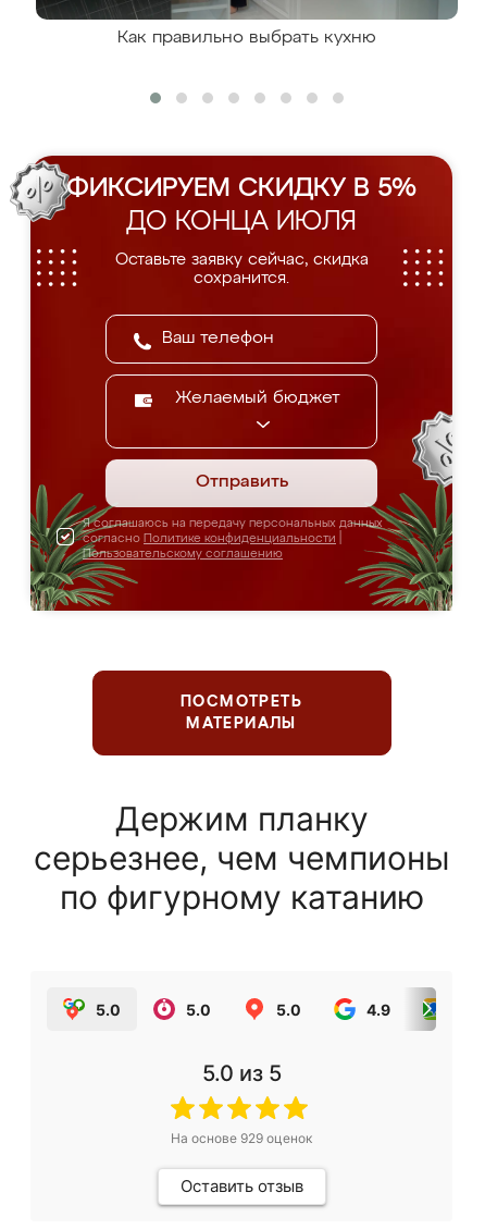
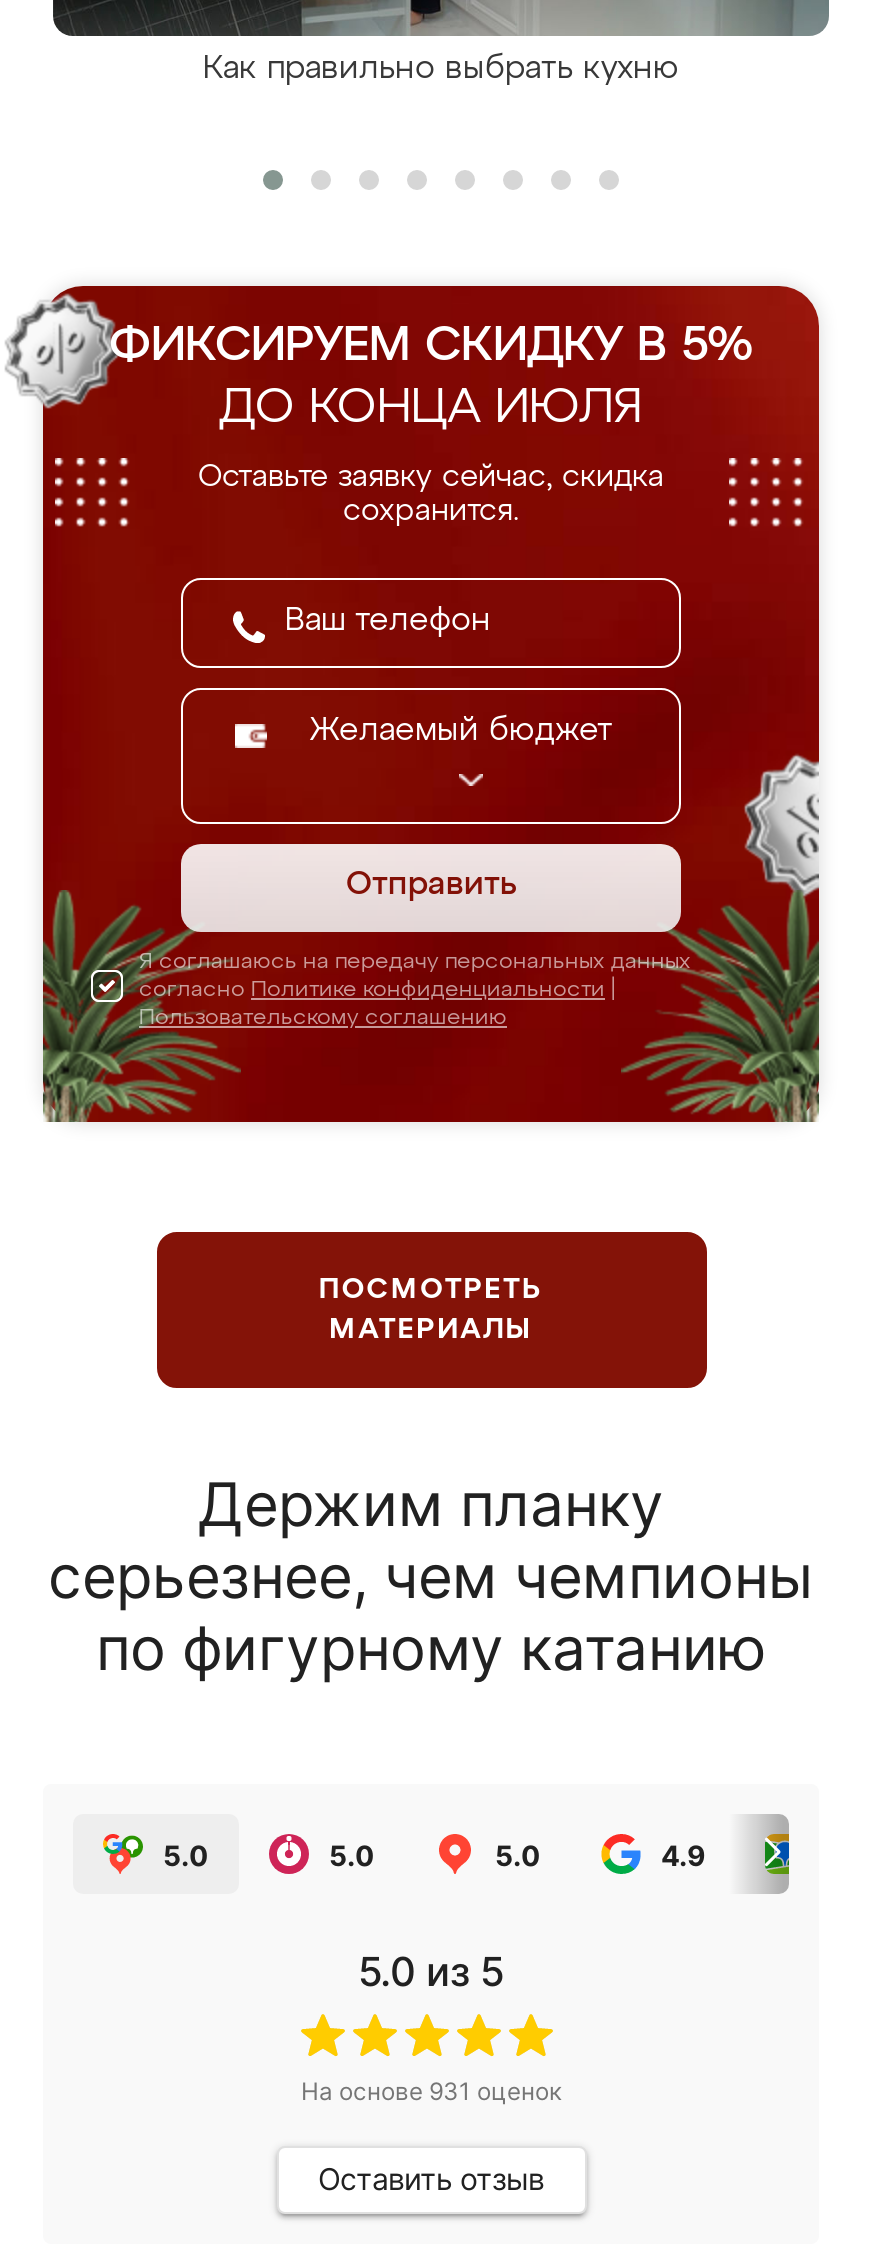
[171,1130,312,1146] На основе 929 оценок -> [301,2076,561,2106] На основе 931 оценок

